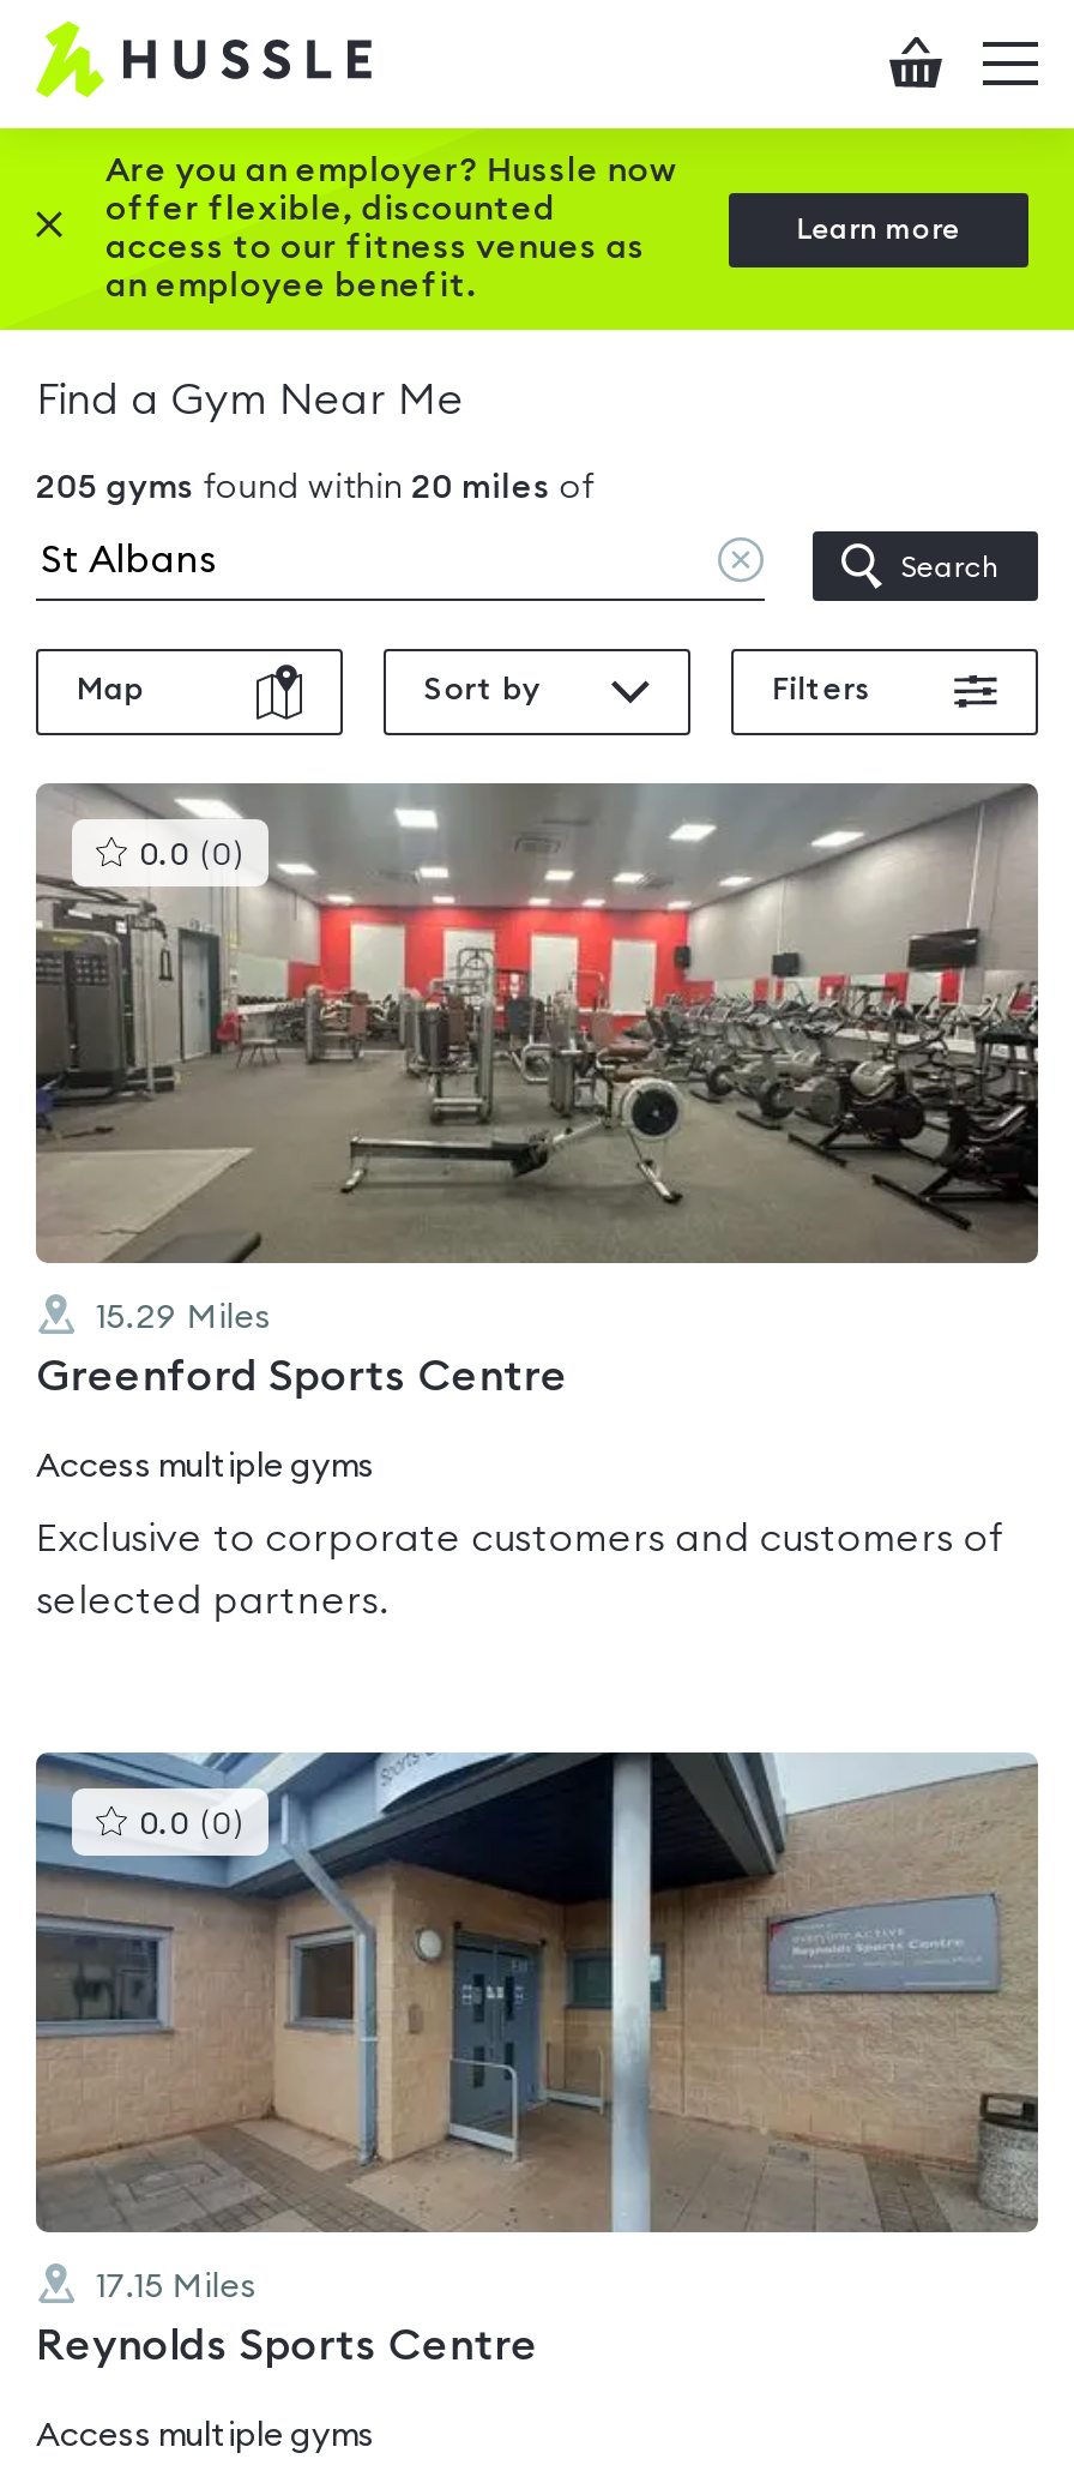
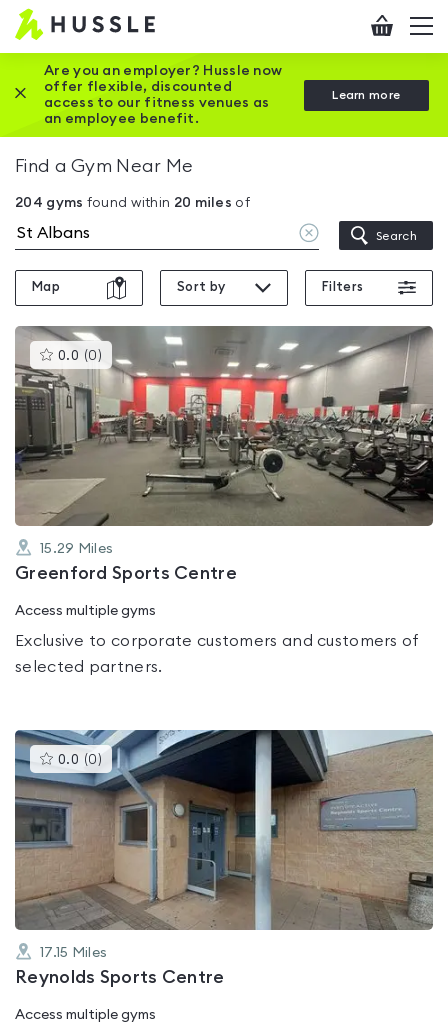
[36,471,602,505] 205 gyms found within 20 miles of -> [15,196,253,210] 204 gyms found within 20 miles of

